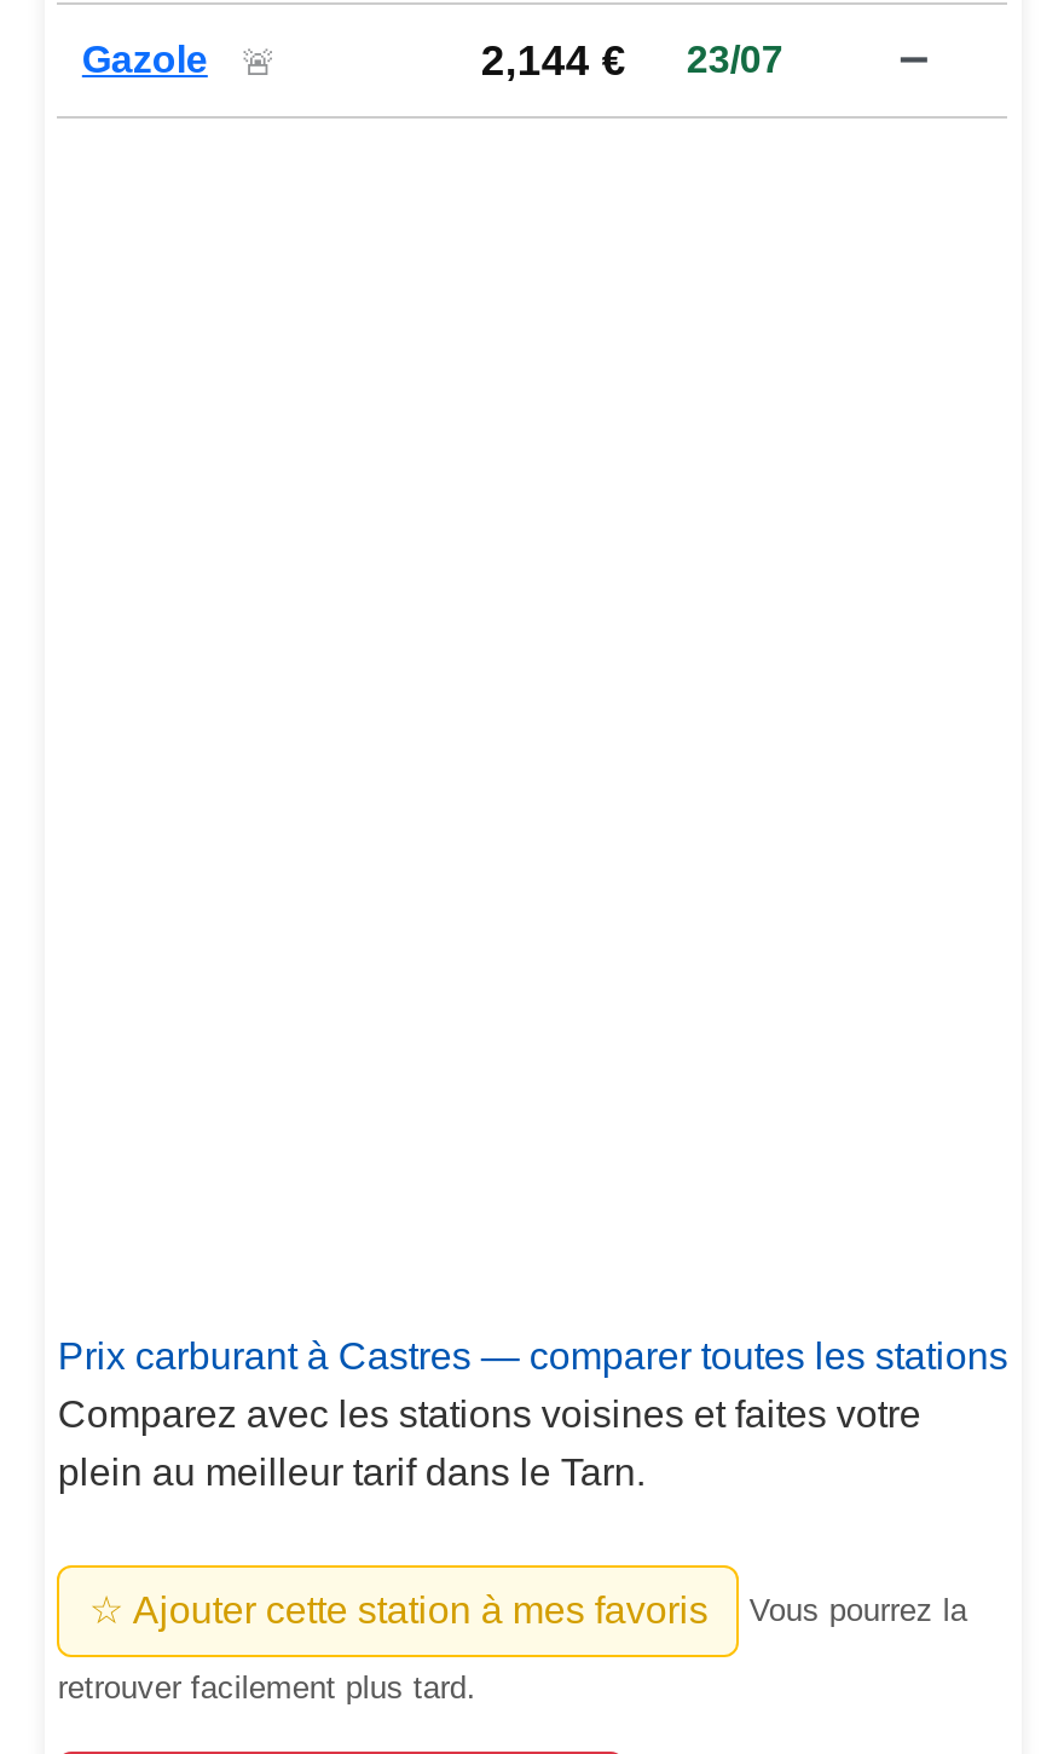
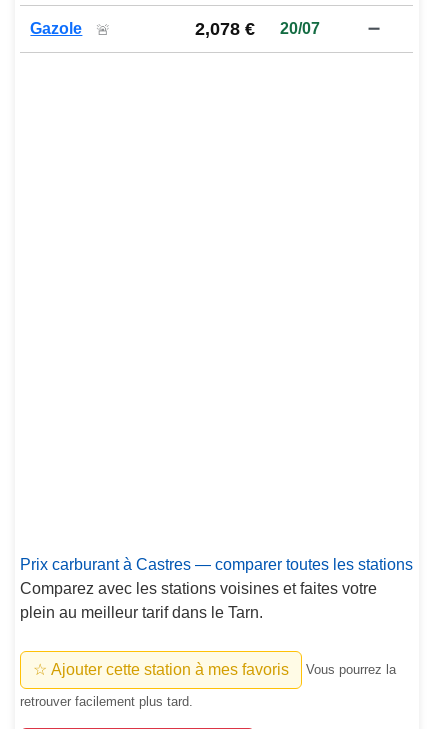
[481,36,626,85] 2,144 € -> [195,19,255,39] 2,078 €
[687,39,783,80] 23/07 -> [280,20,320,37] 20/07

